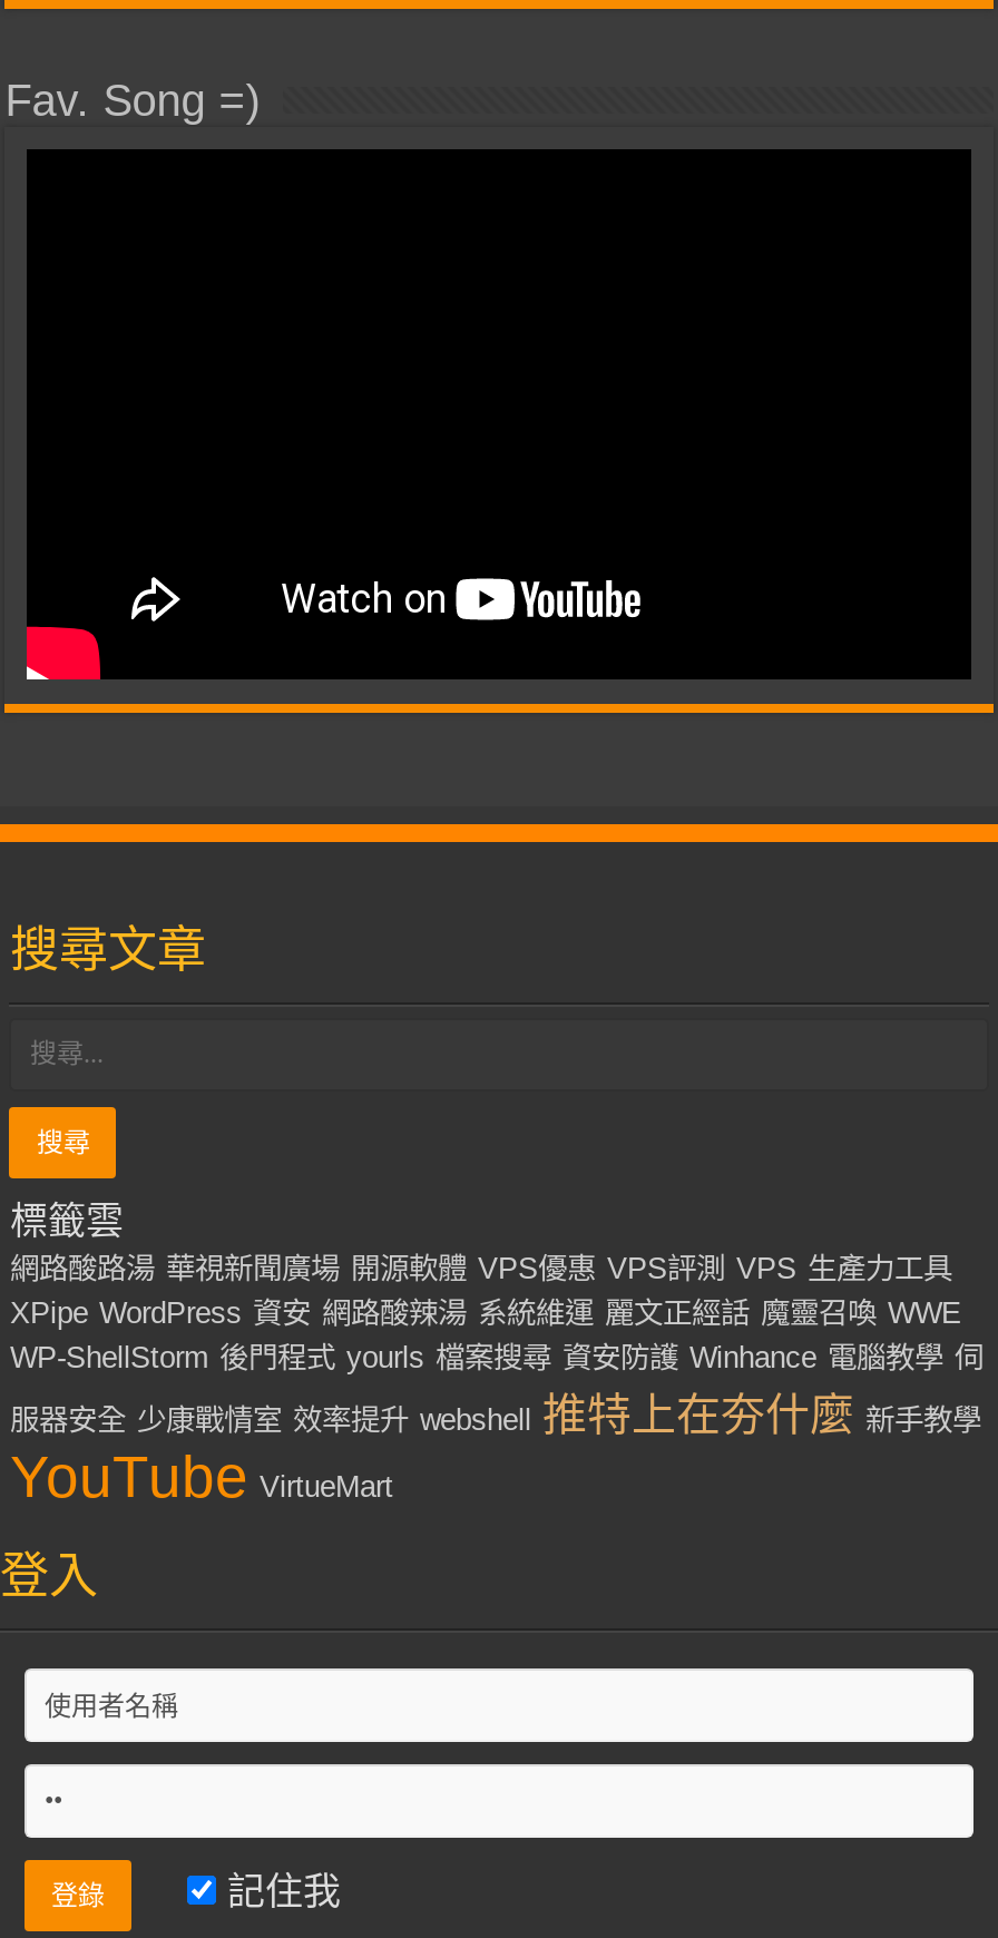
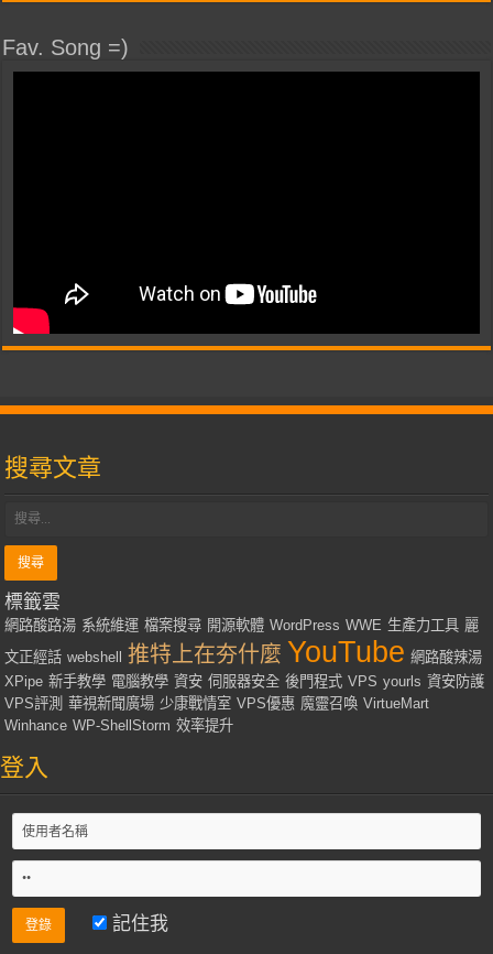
[10,1251,984,1510] 網路酸路湯 華視新聞廣場 開源軟體 VPS優惠 VPS評測 VPS 生產力工具 | XPipe WordPress 資安 網路酸辣湯 系統維運 麗文正經話 魔靈召喚 WWE | WP-ShellStorm 後門程式 yourls 檔案搜尋 資安防護 Winhance 電腦教學 伺 | 服器安全 少康戰情室 效率提升 webshell 推特上在夯什麼 新手教學 | YouTube VirtueMart -> [5,617,485,733] 網路酸路湯 系統維運 檔案搜尋 開源軟體 WordPress WWE 生產力工具 麗 | 文正經話 webshell 推特上在夯什麼 YouTube 網路酸辣湯 | XPipe 新手教學 電腦教學 資安 伺服器安全 後門程式 VPS yourls 資安防護 | VPS評測 華視新聞廣場 少康戰情室 VPS優惠 魔靈召喚 VirtueMart | Winhance WP-ShellStorm 效率提升

